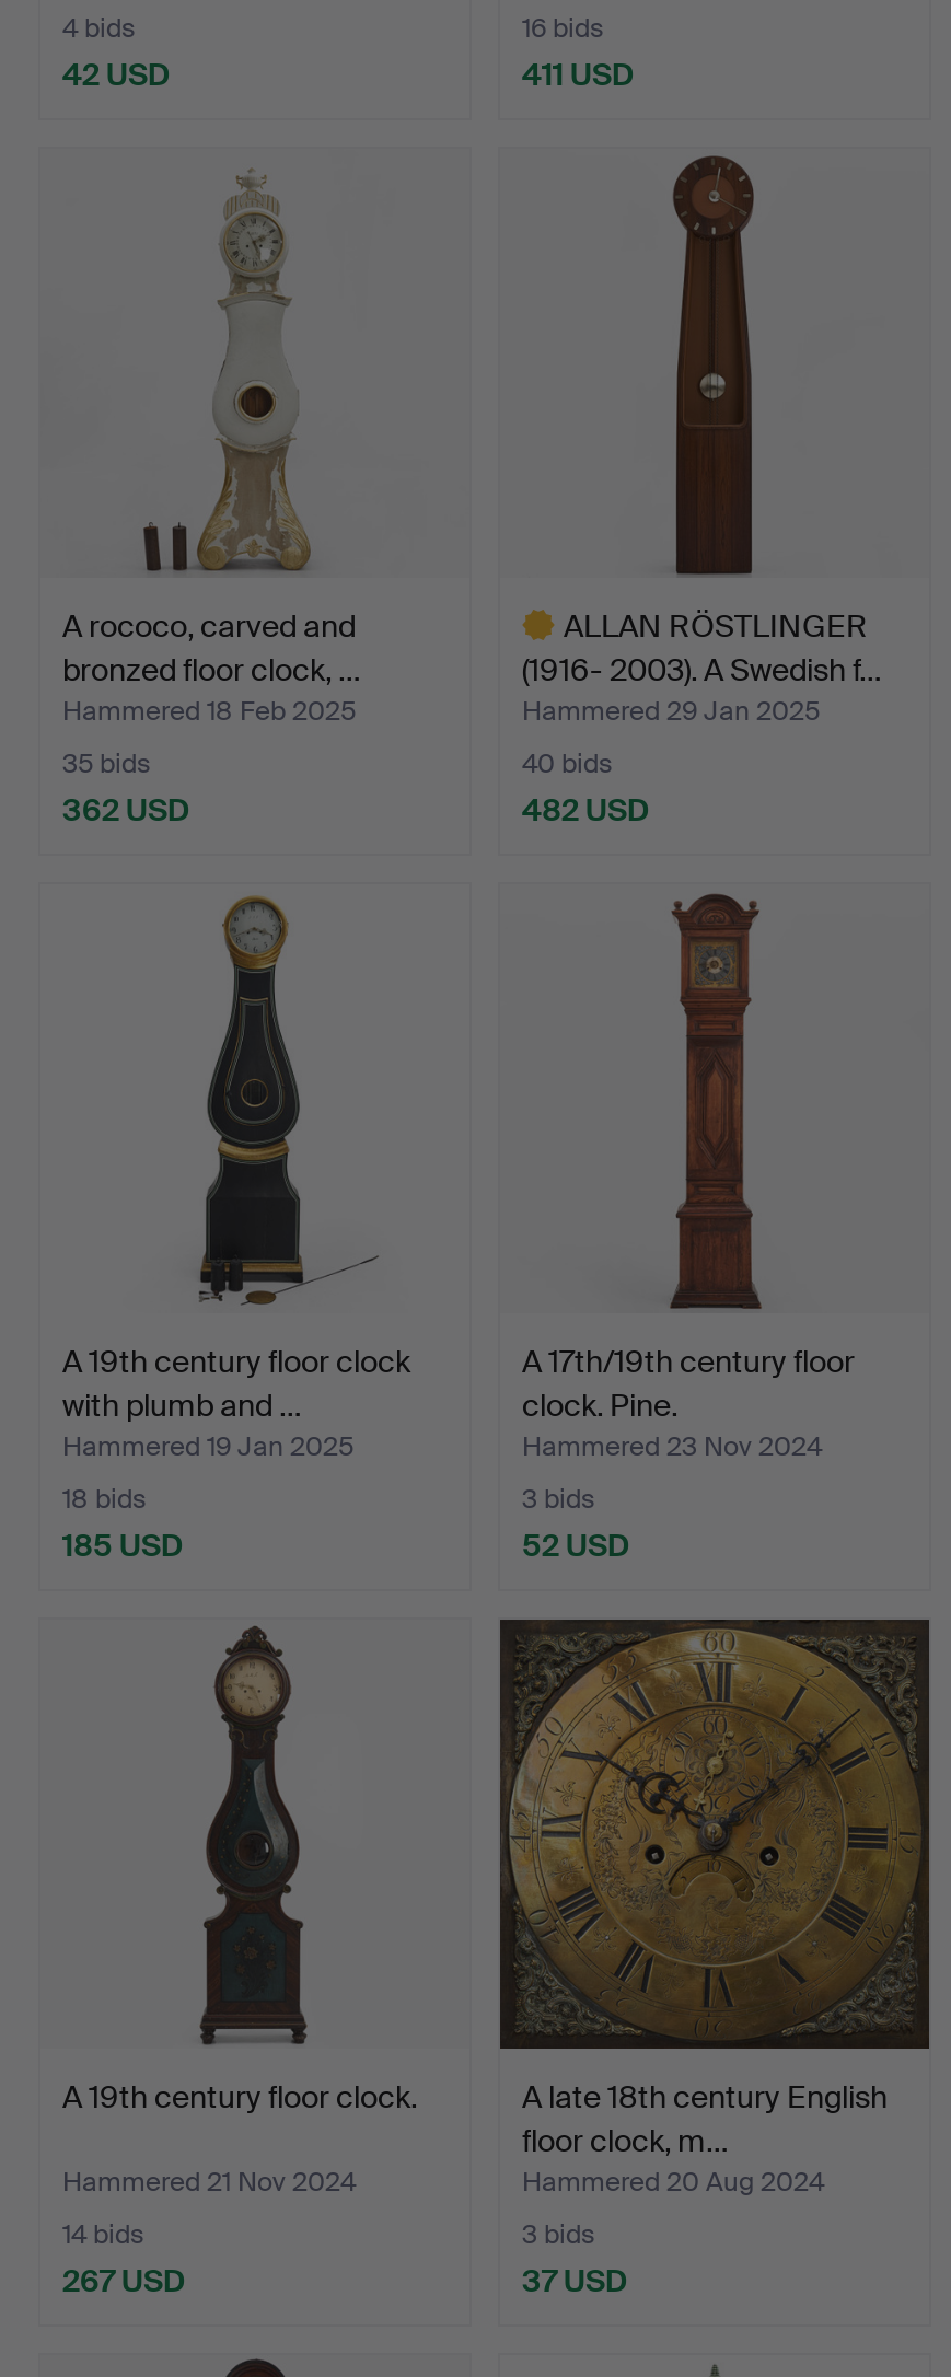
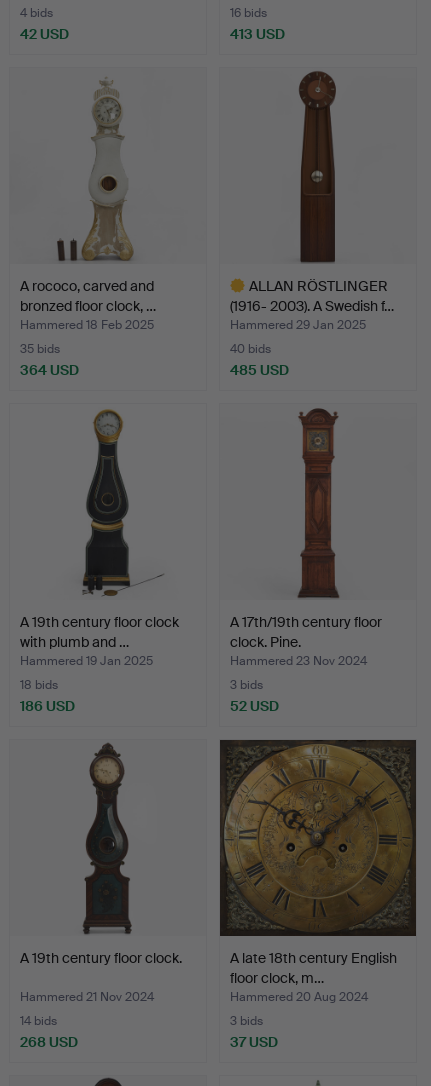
[522,54,634,94] 411 USD -> [230,25,285,43] 413 USD
[62,790,189,829] 362 USD -> [20,361,79,379] 364 USD
[522,790,649,829] 482 USD -> [230,361,289,379] 485 USD
[62,1525,183,1565] 185 USD -> [20,697,75,715] 186 USD
[62,2261,185,2300] 267 USD -> [20,1033,78,1051] 268 USD

